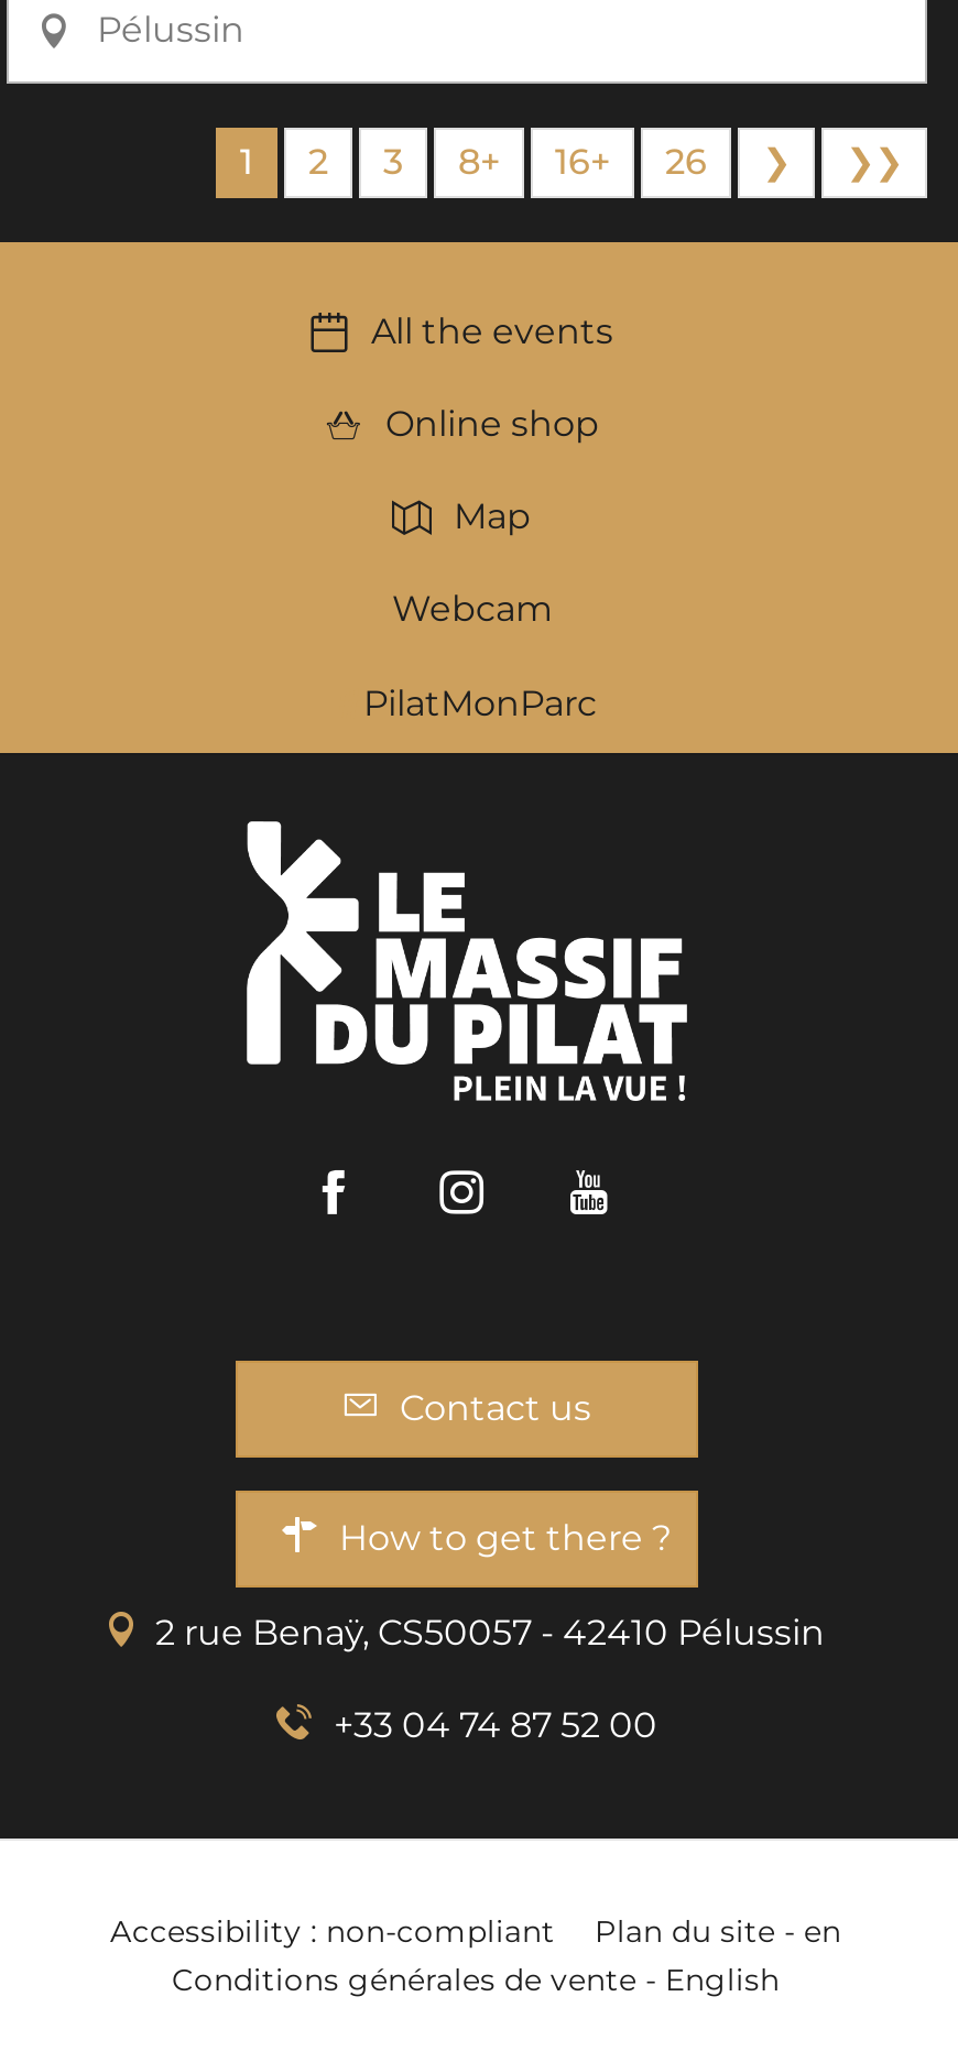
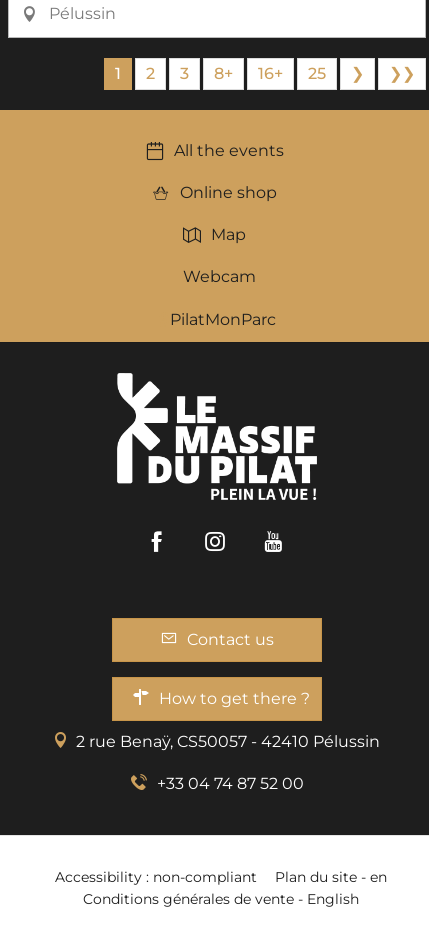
[665,140,707,182] 26 -> [308,63,326,82] 25

